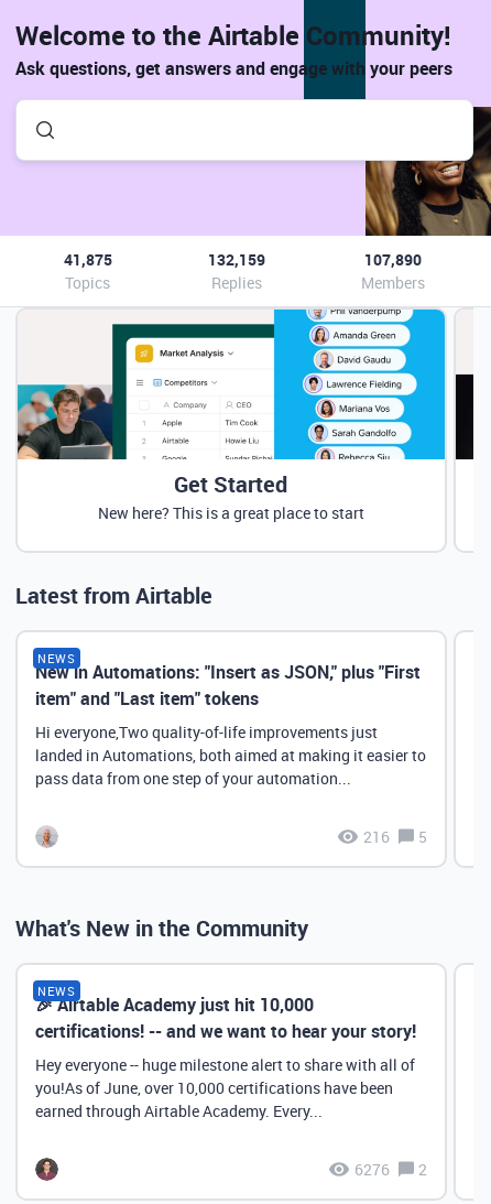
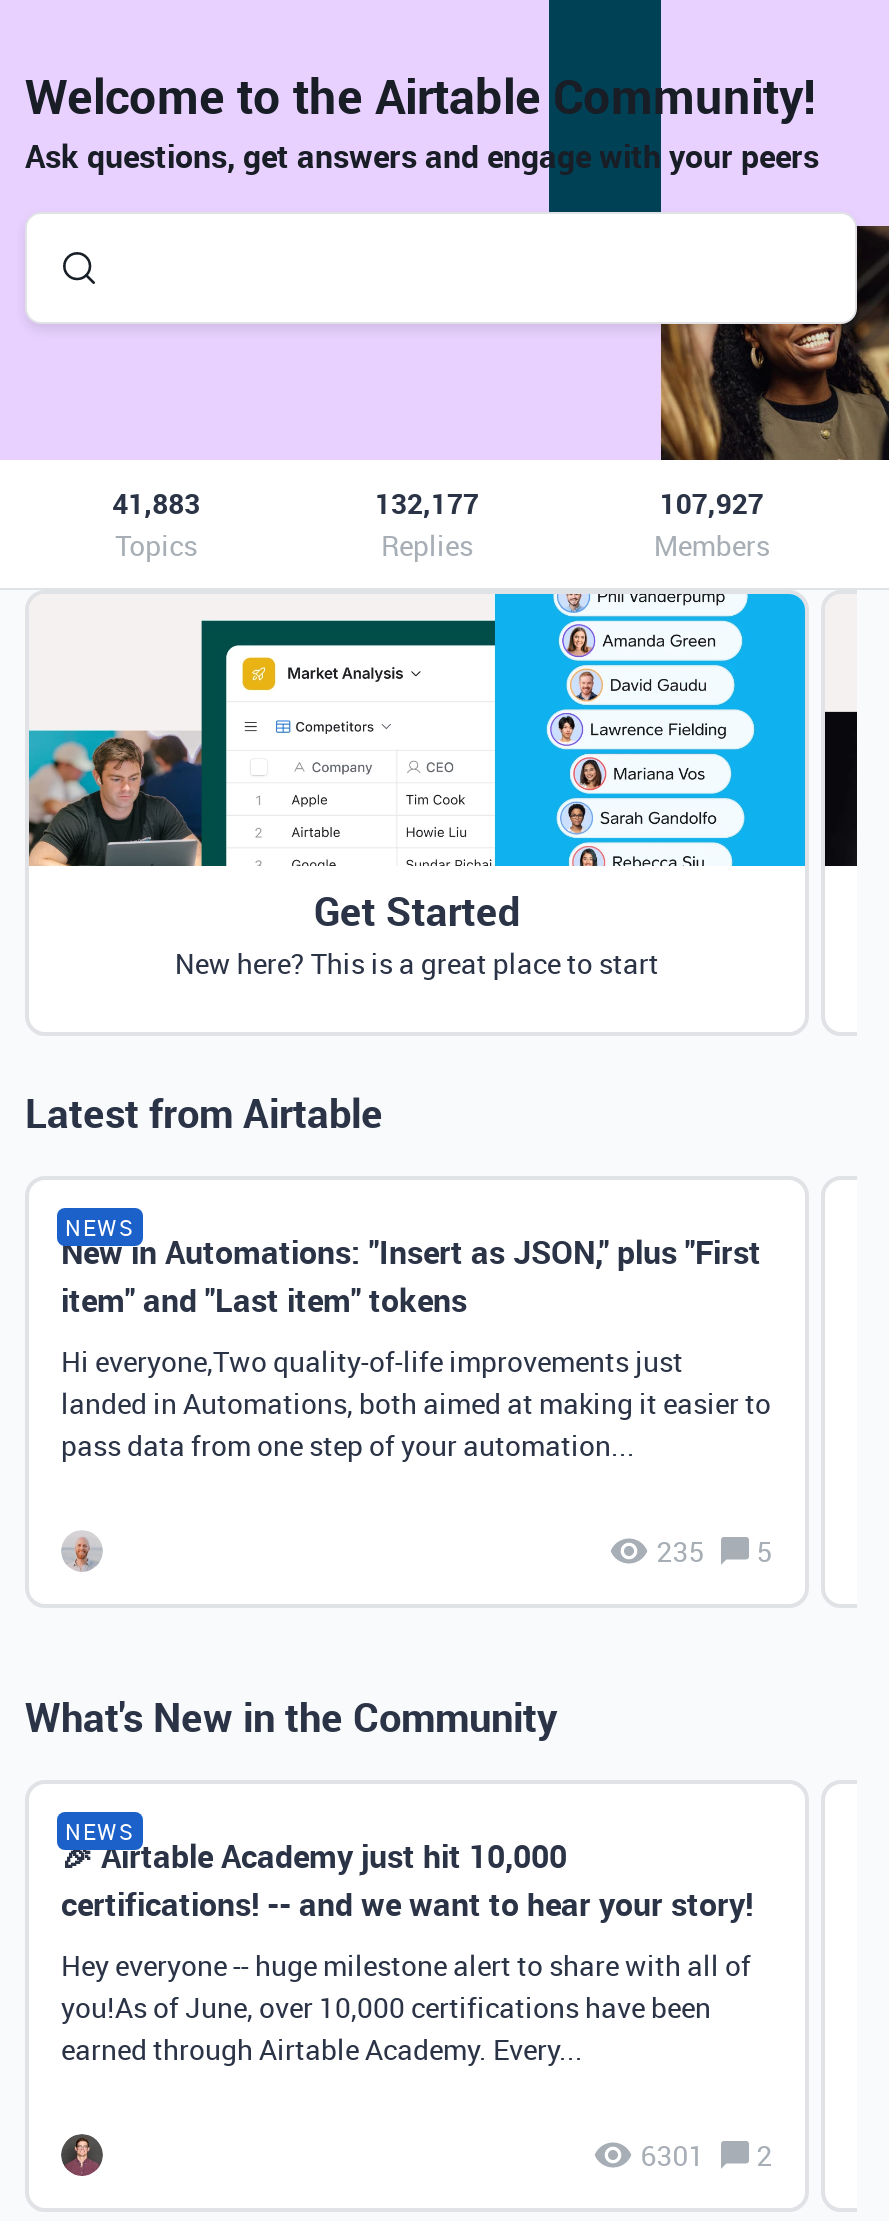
[64,249,112,270] 41,875 -> [112,484,200,522] 41,883
[208,249,265,270] 132,159 -> [375,484,479,522] 132,177
[365,249,422,270] 107,890 -> [660,484,764,522] 107,927
[363,826,427,847] 216 5 -> [657,1532,773,1570] 235 5
[354,1159,427,1180] 6276 2 -> [641,2136,773,2174] 6301 2

